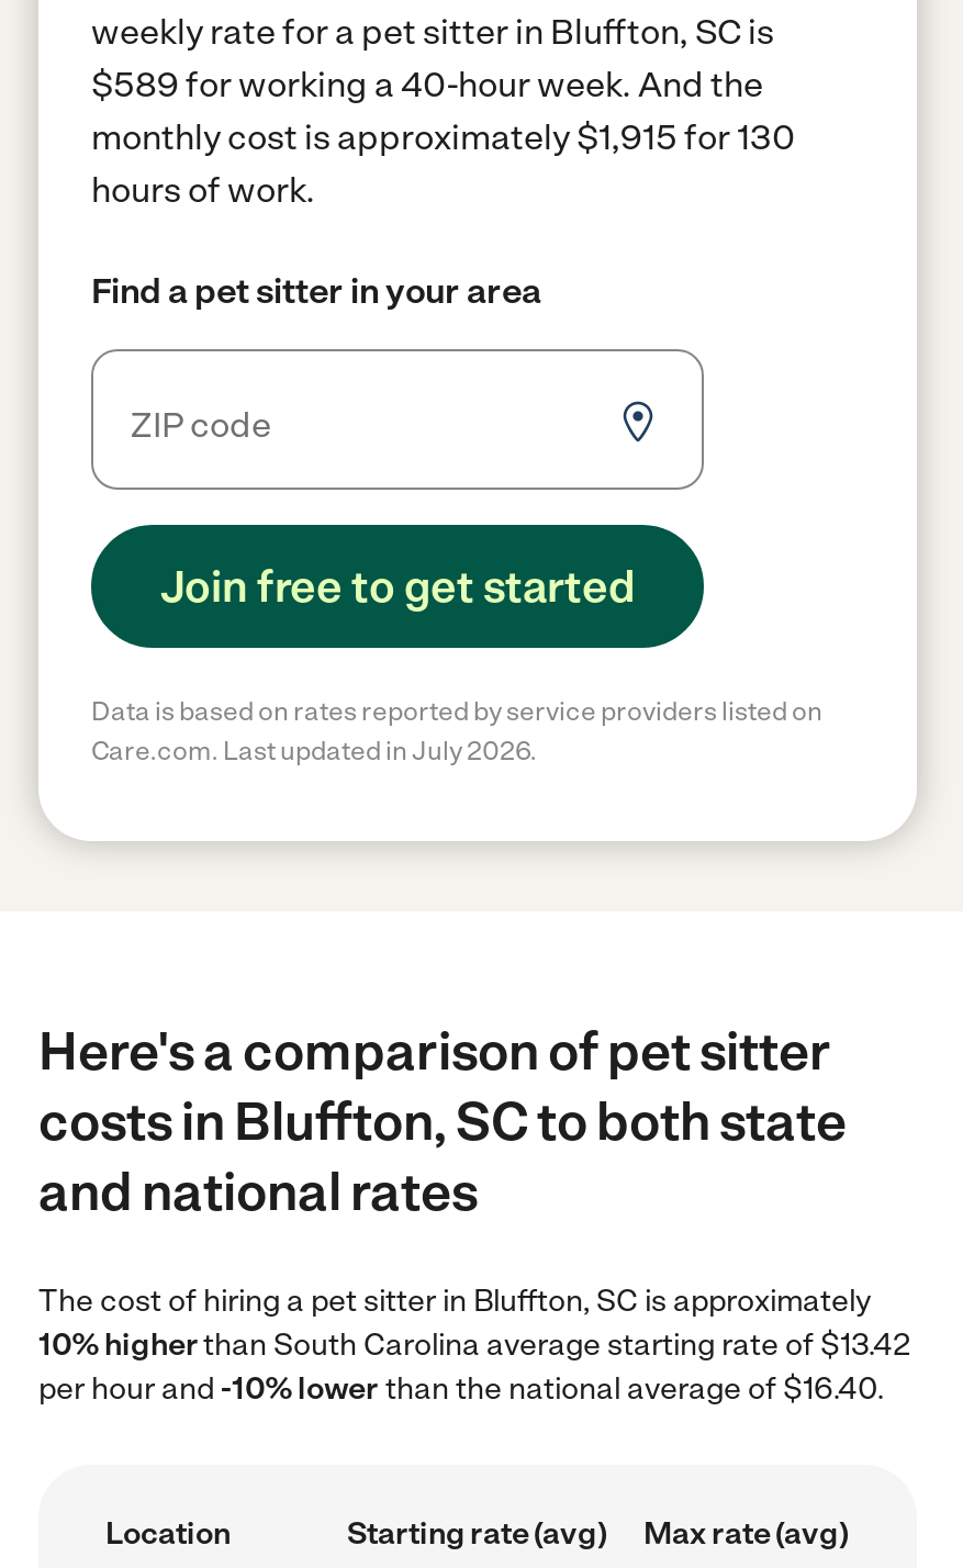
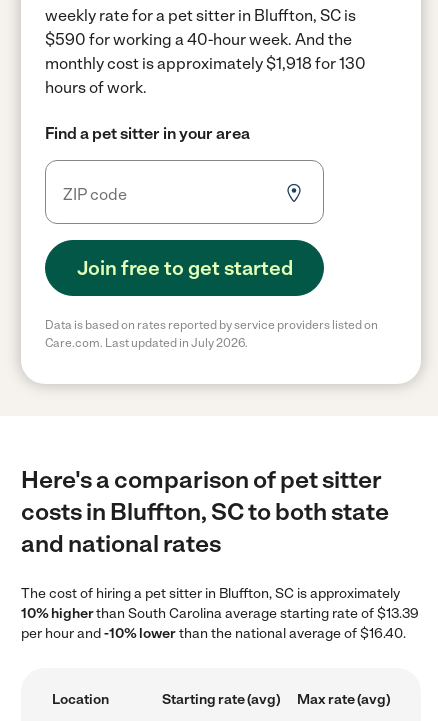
[91,64,763,105] $589 for working a 40-hour week. And the -> [45,30,352,49] $590 for working a 40-hour week. And the
[91,116,796,158] monthly cost is approximately $1,915 for 130 -> [45,54,366,73] monthly cost is approximately $1,918 for 130
[38,1326,910,1364] 10% higherthan South Carolina average starting rate of $13.42 -> [21,605,419,622] 10% higherthan South Carolina average starting rate of $13.39

